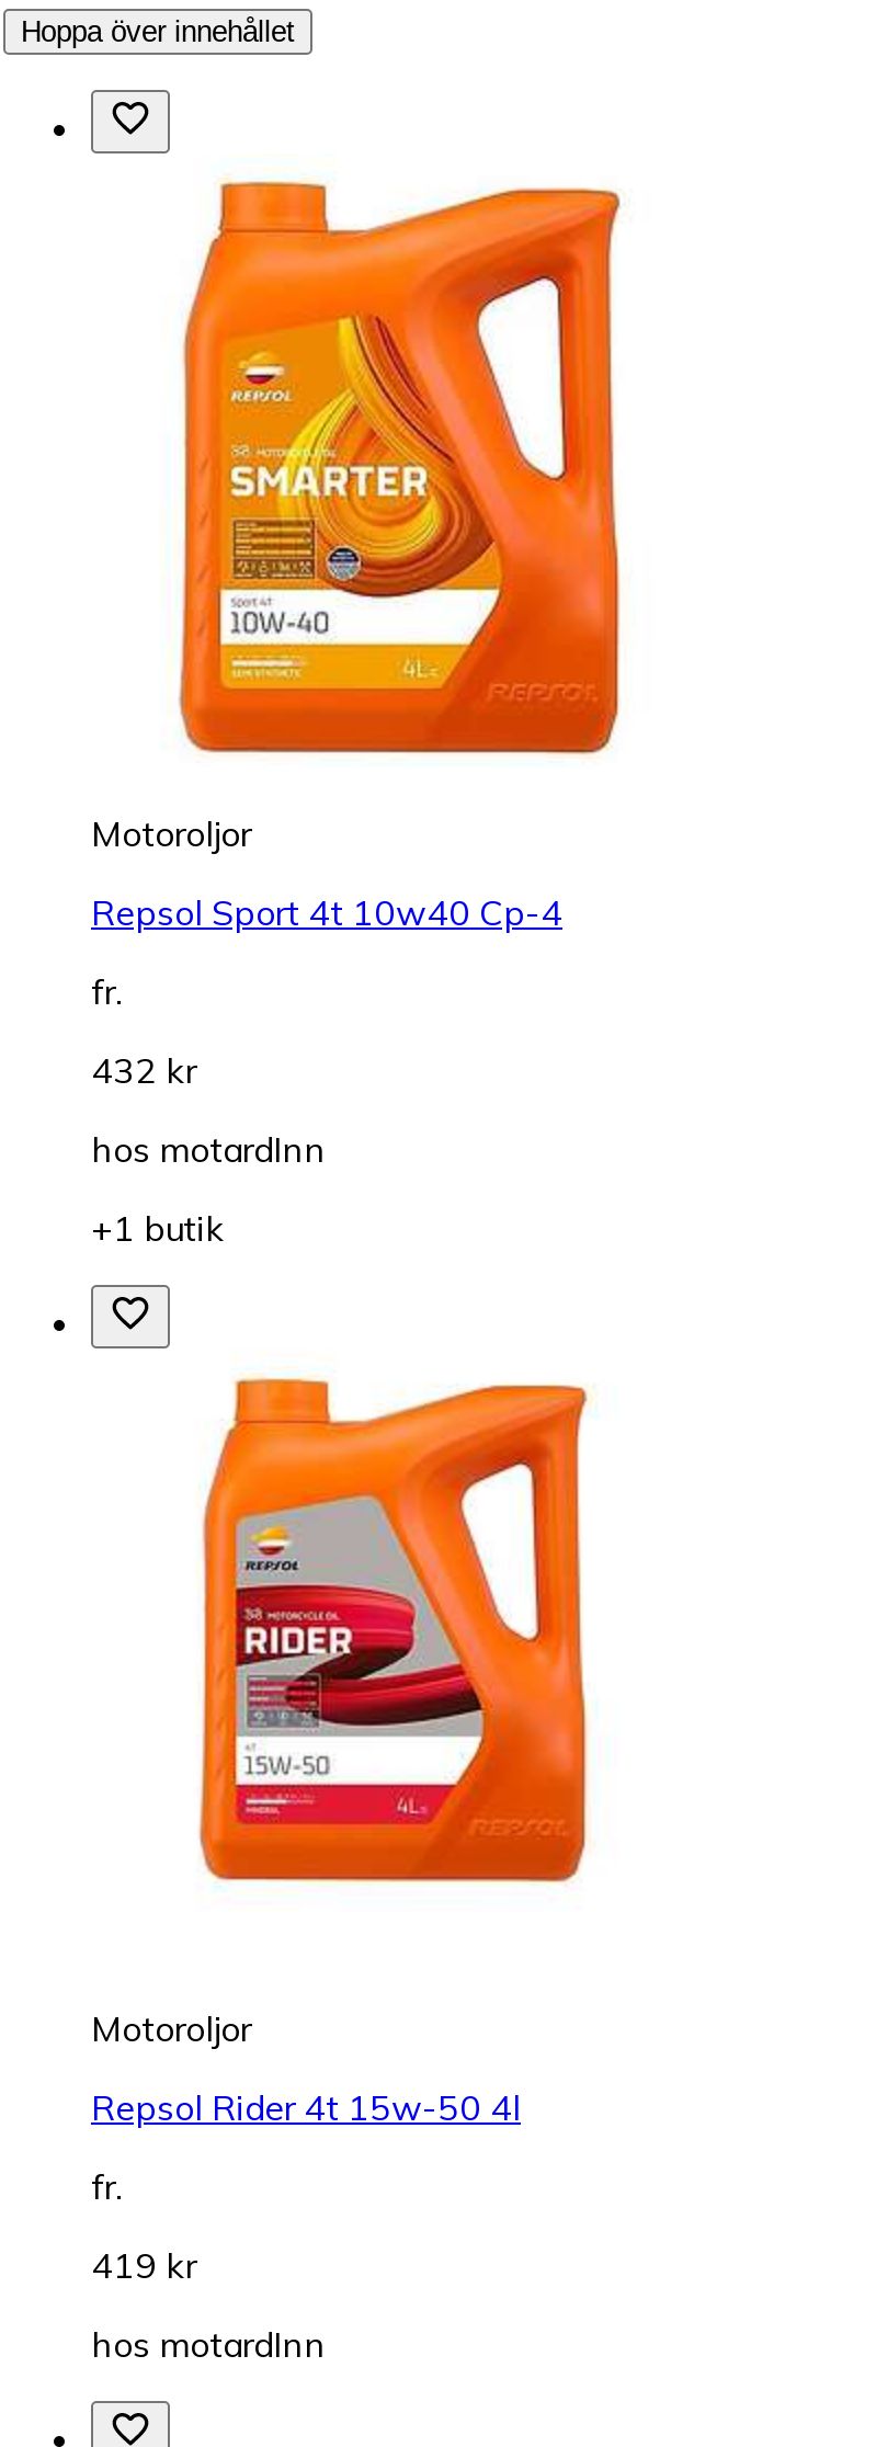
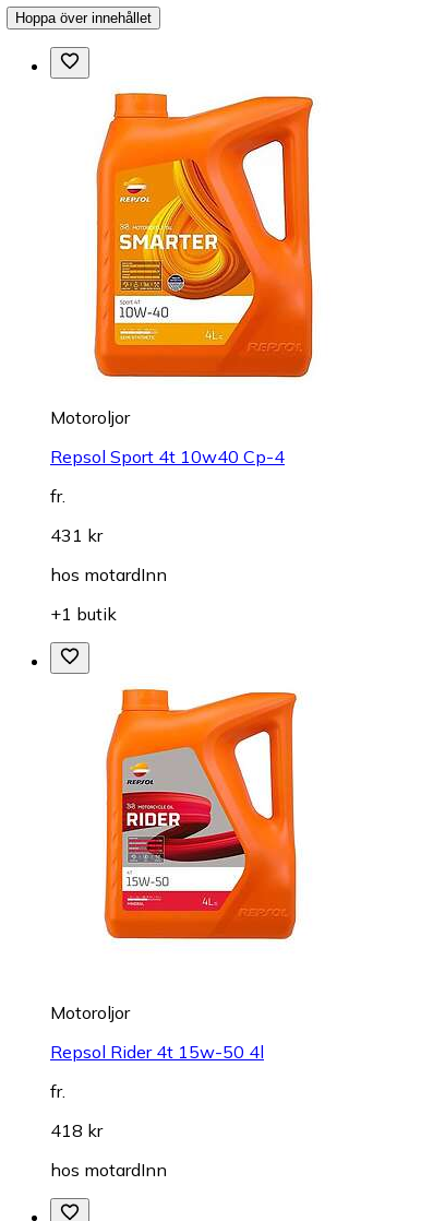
[91,1048,196,1092] 432 kr -> [50,524,103,546] 431 kr
[91,2243,196,2286] 419 kr -> [50,1119,103,1141] 418 kr

